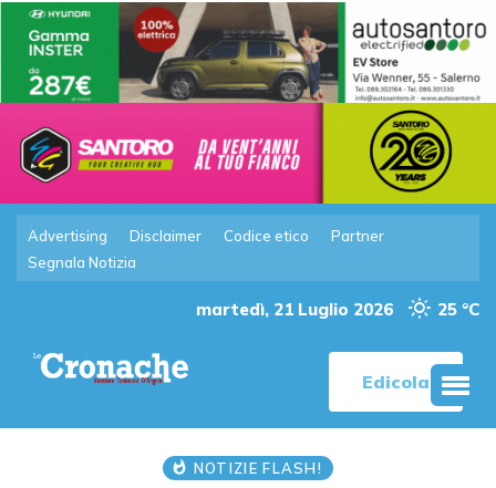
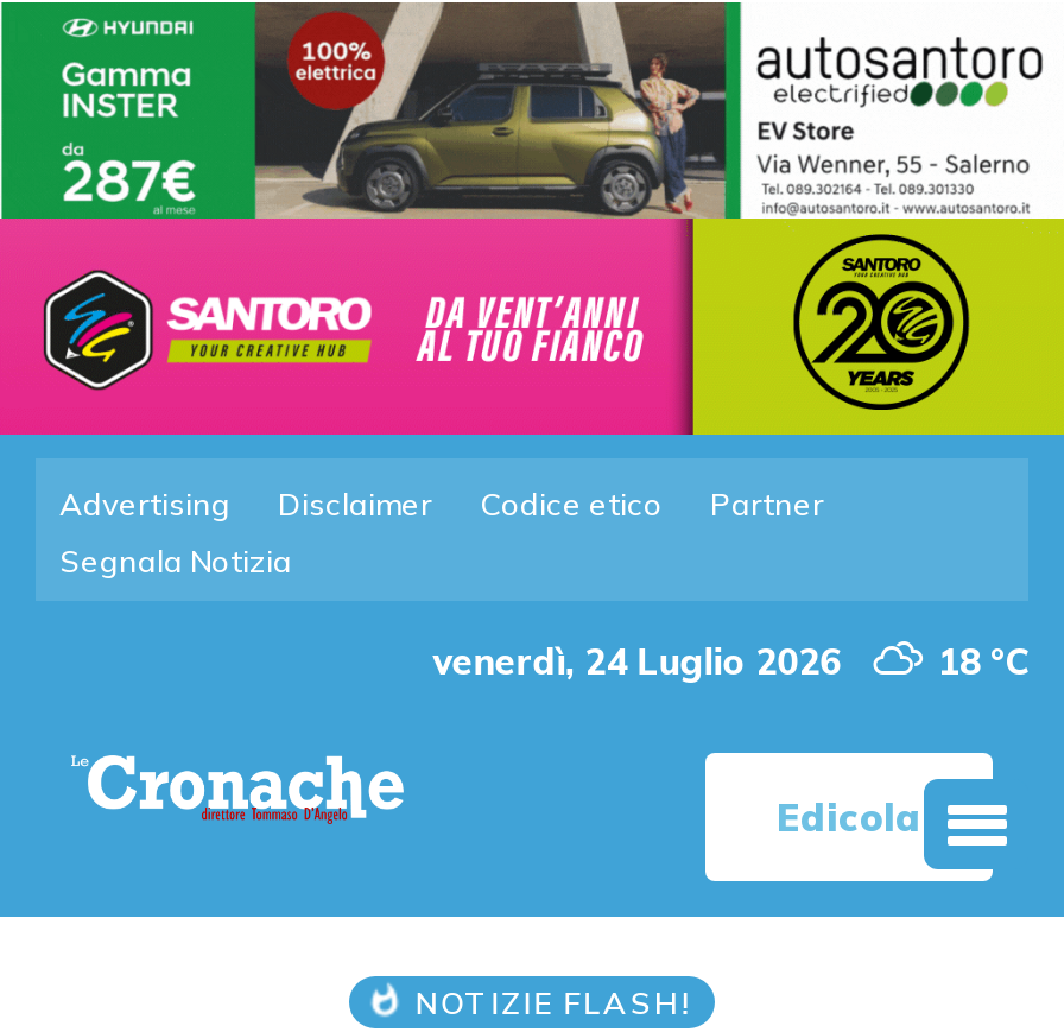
[196,299,393,320] martedì, 21 Luglio 2026 -> [433,639,841,684] venerdì, 24 Luglio 2026
[437,299,479,320] 25 °C -> [938,639,1028,684] 18 °C

